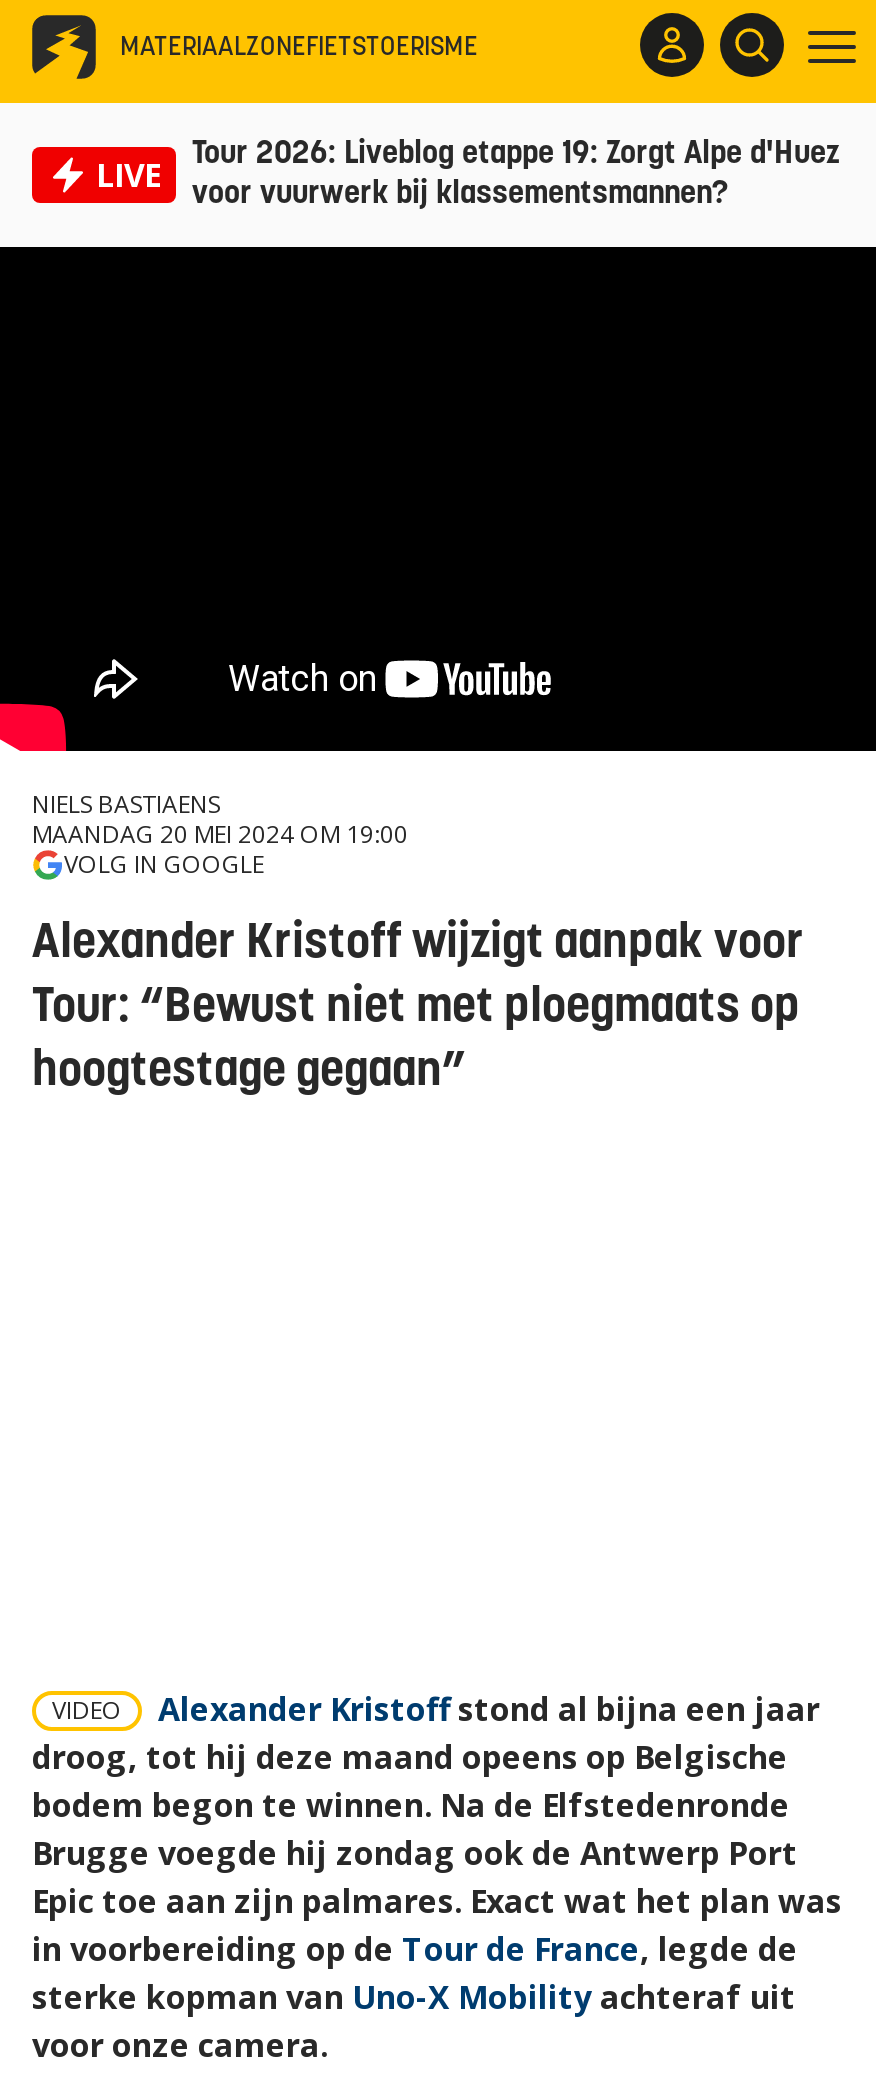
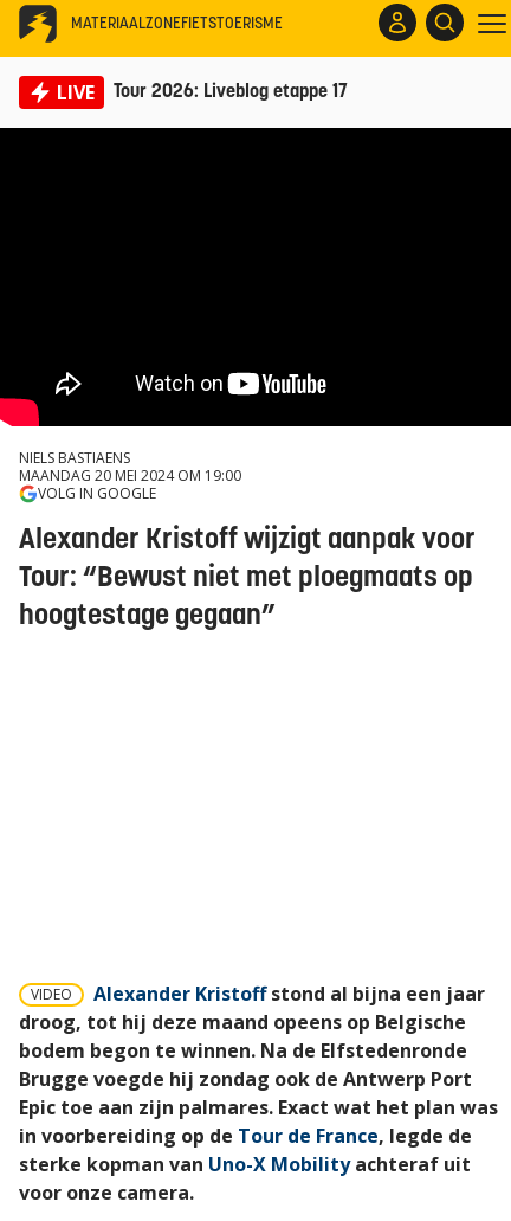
[192,139,840,211] Tour 2026: Liveblog etappe 19: Zorgt Alpe d'Huez | voor vuurwerk bij klassementsmannen? -> [114,83,348,102] Tour 2026: Liveblog etappe 17

